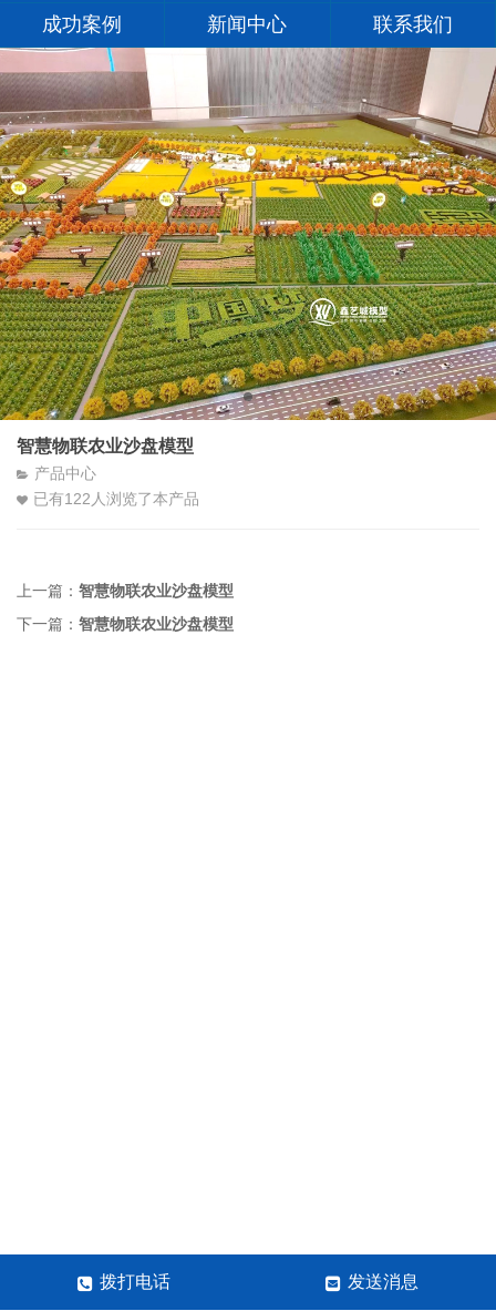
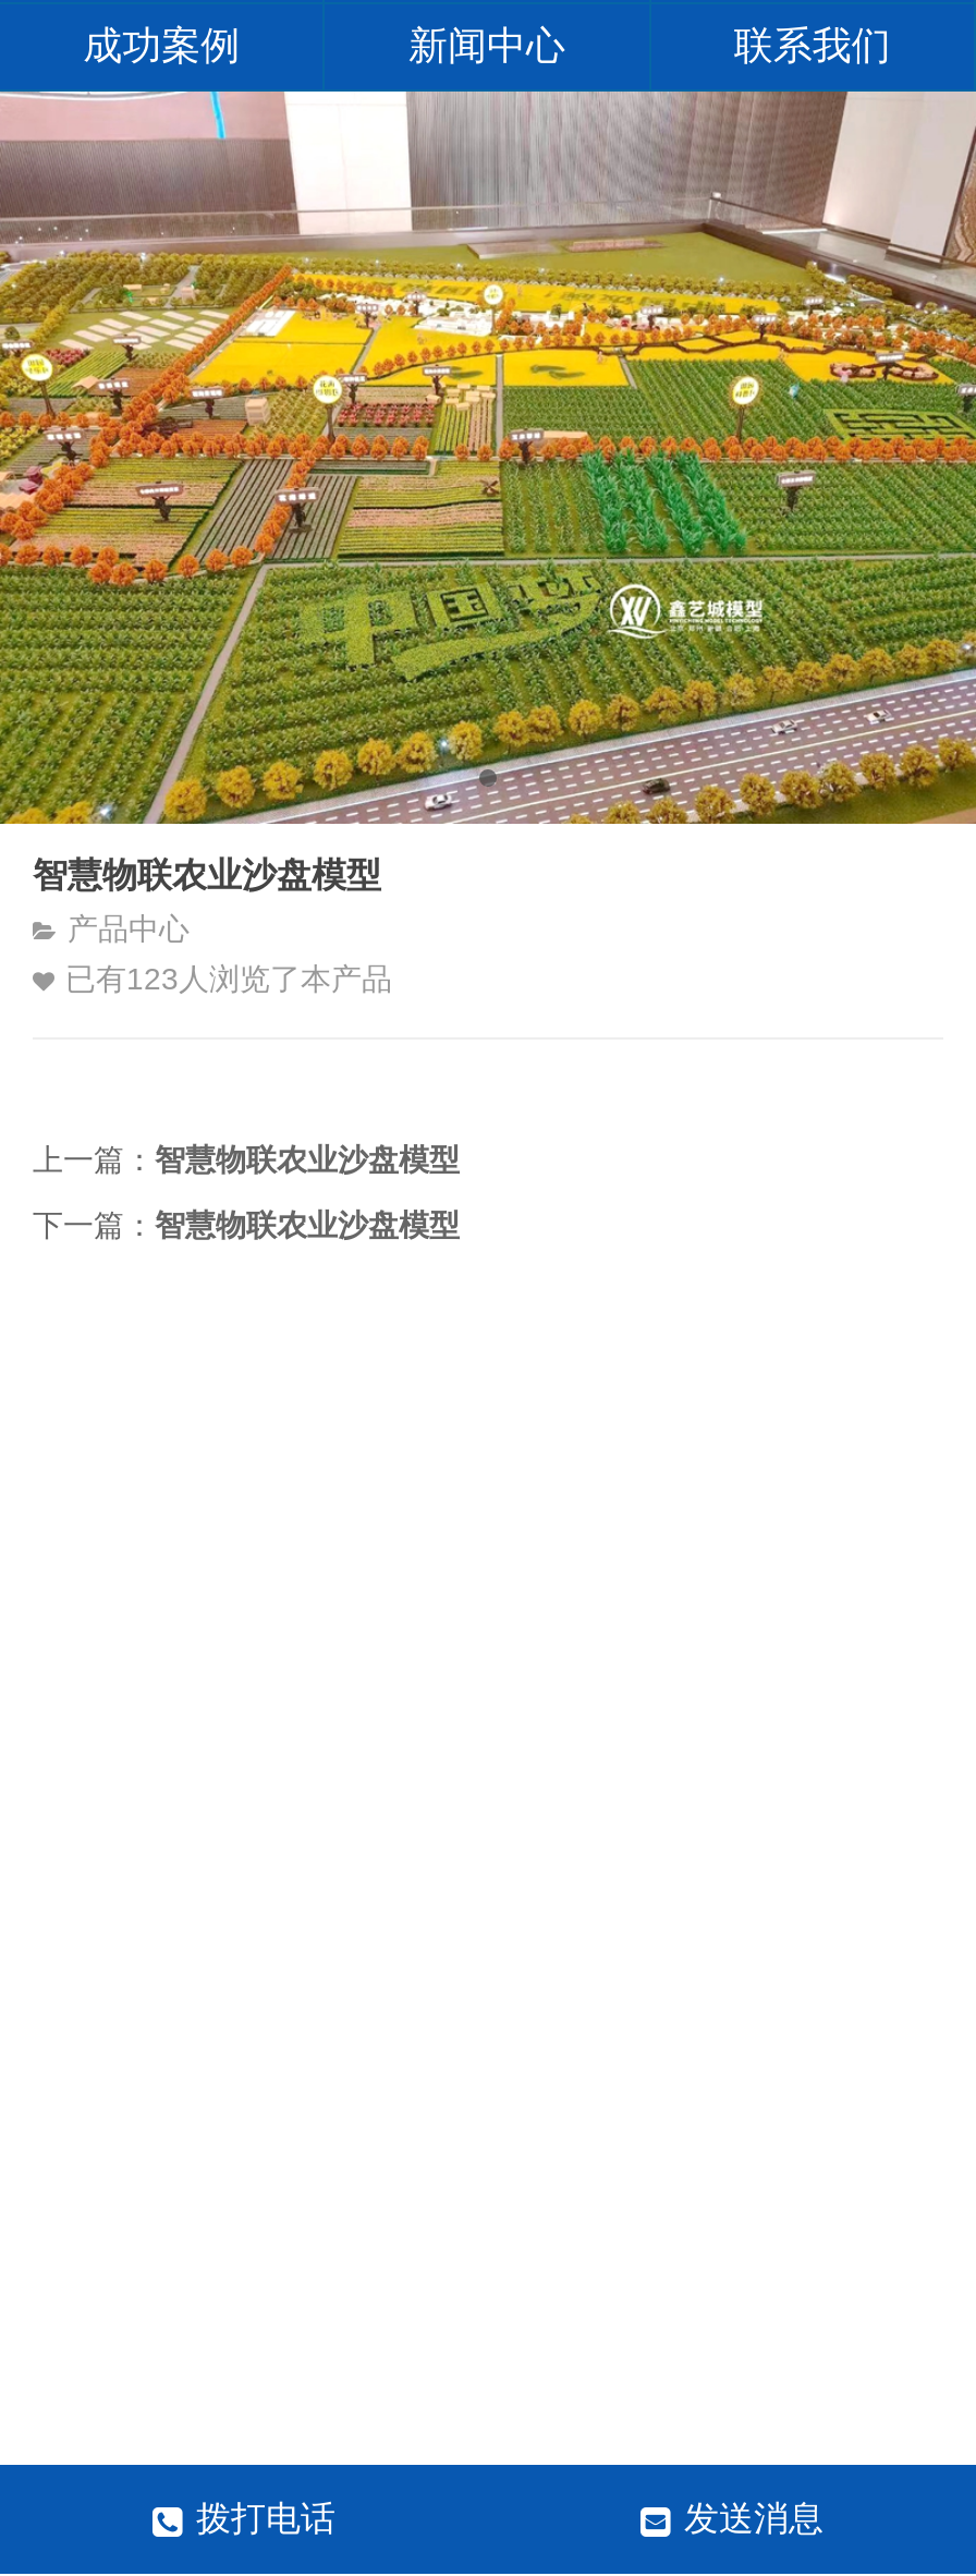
[33,490,199,508] 已有122人浏览了本产品 -> [65,961,392,996] 已有123人浏览了本产品

